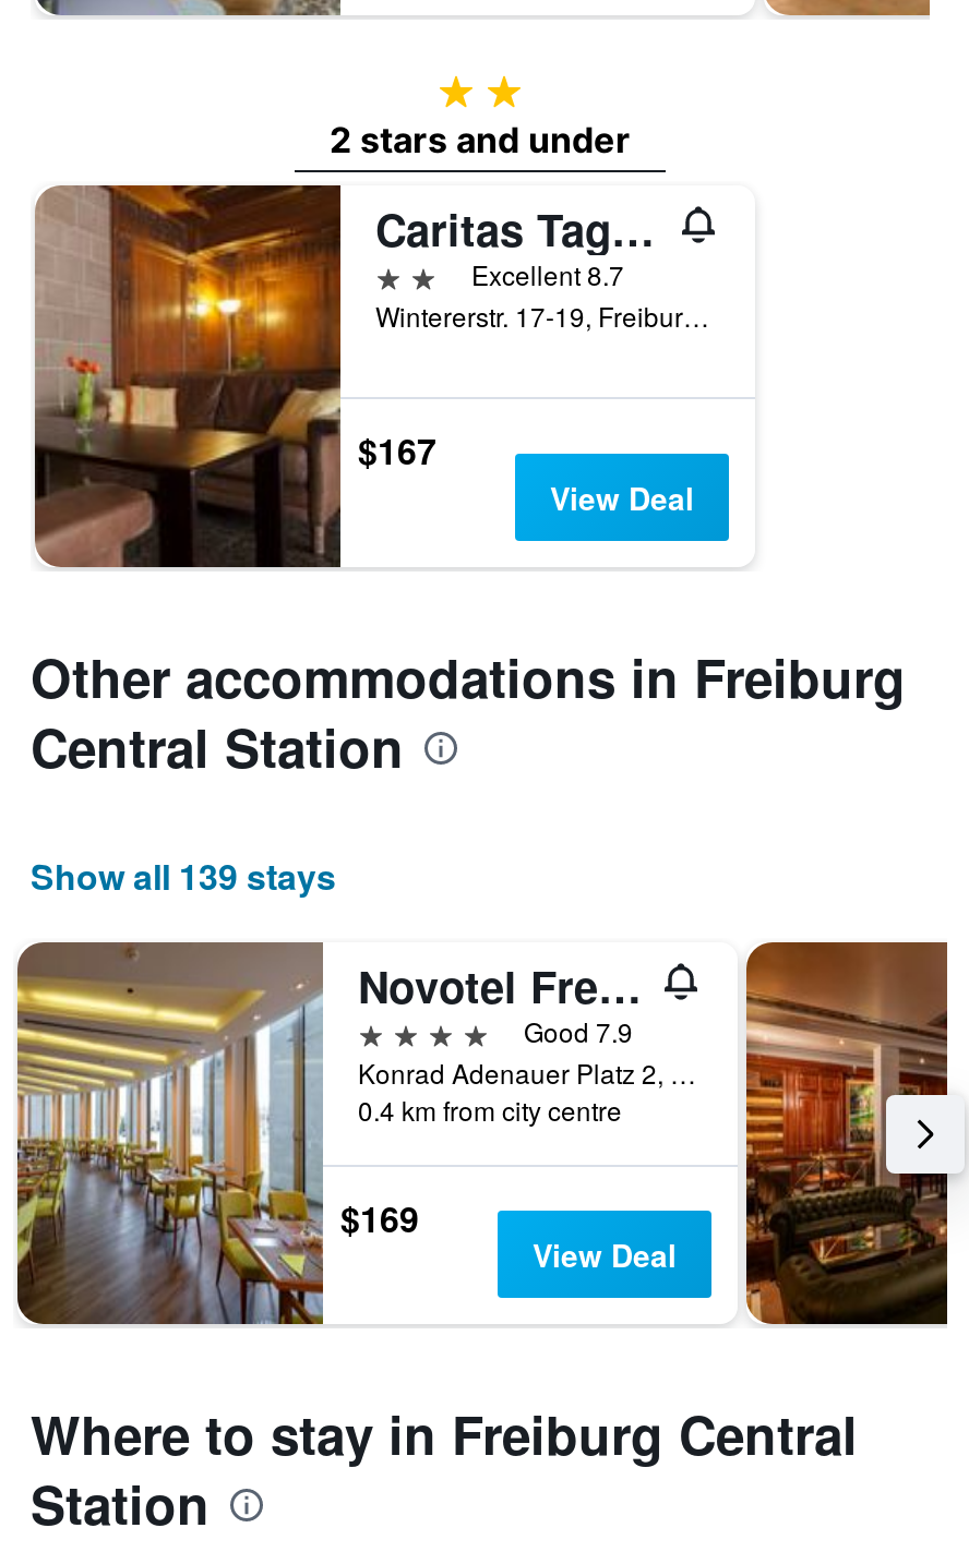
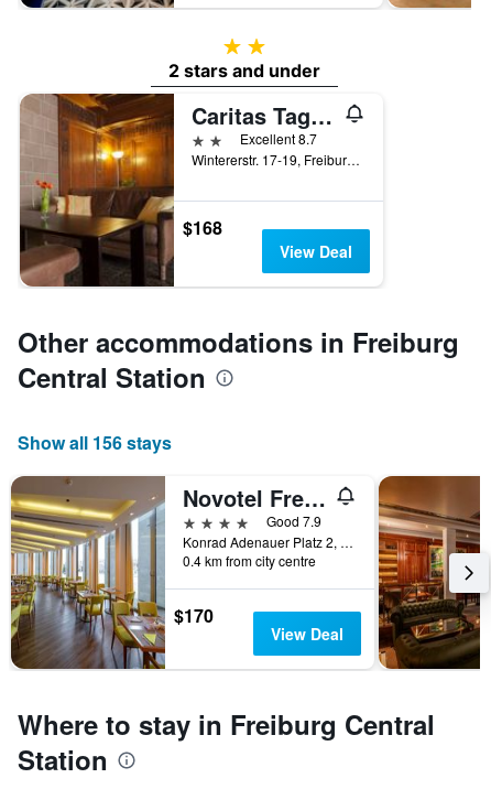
[358,424,436,474] $167 -> [183,214,222,240] $168
[31,851,336,901] Show all 139 stays -> [18,430,172,455] Show all 156 stays
[340,1192,419,1242] $169 -> [174,602,214,628] $170

